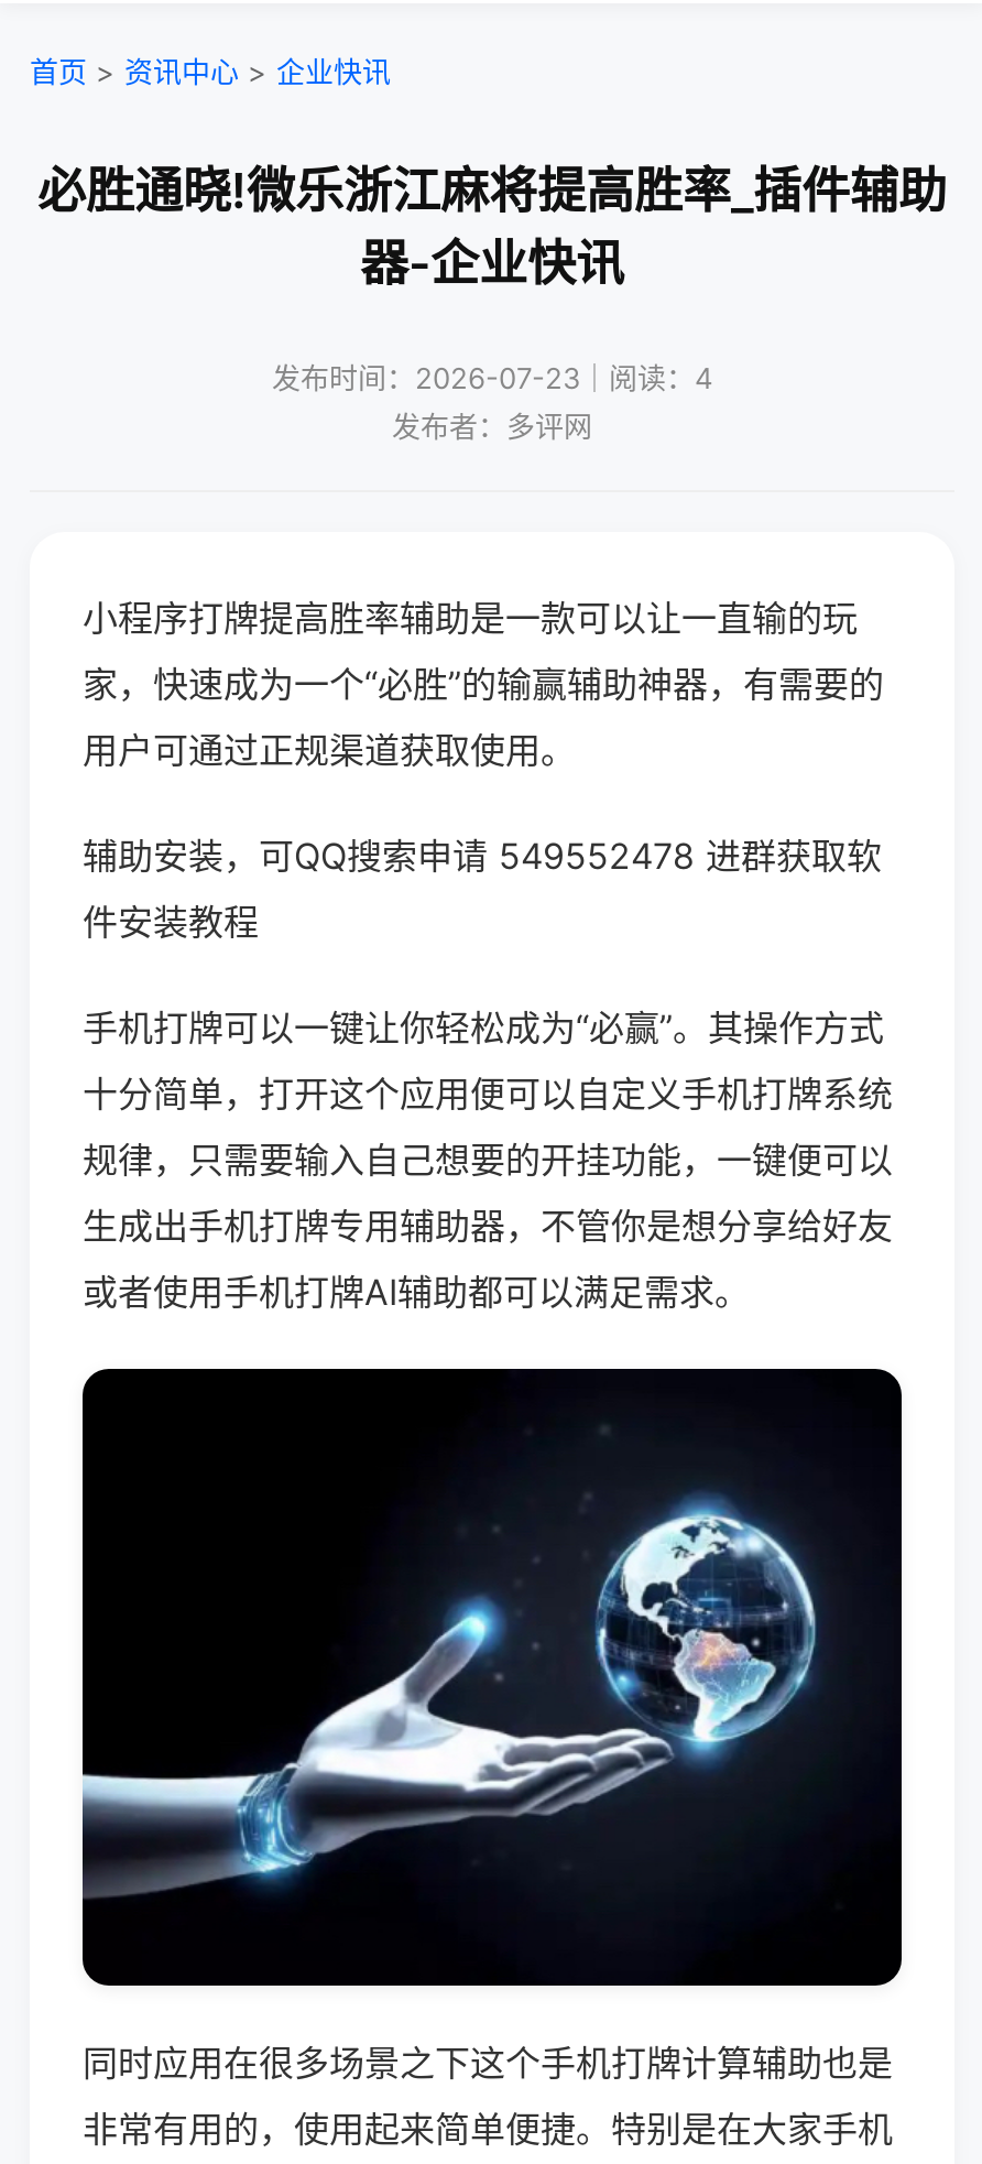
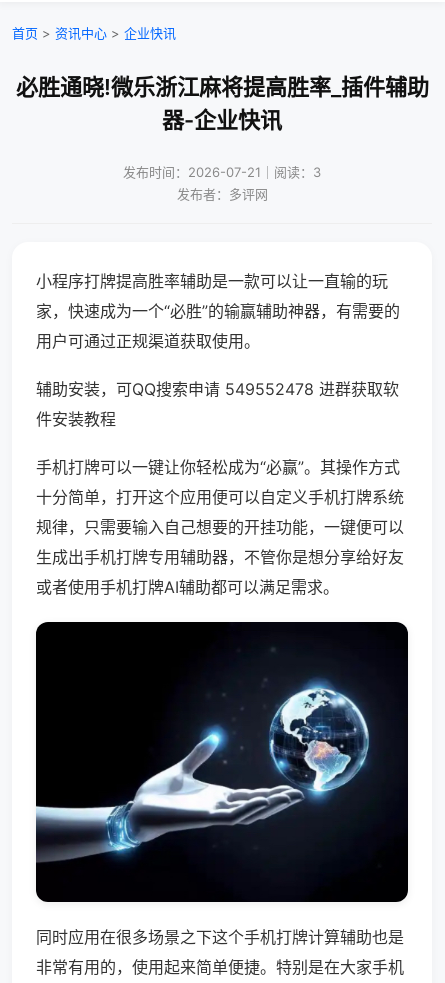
[272,360,712,395] 发布时间：2026-07-23｜阅读：4 -> [123,164,321,180] 发布时间：2026-07-21｜阅读：3

